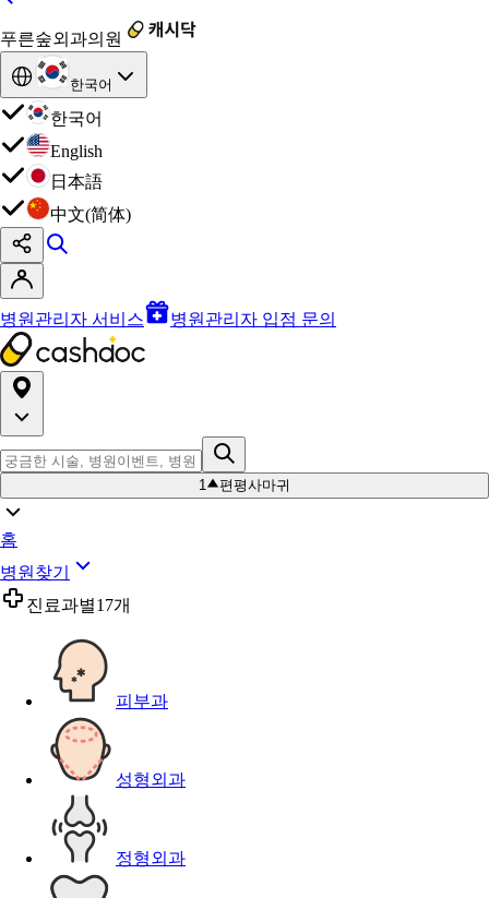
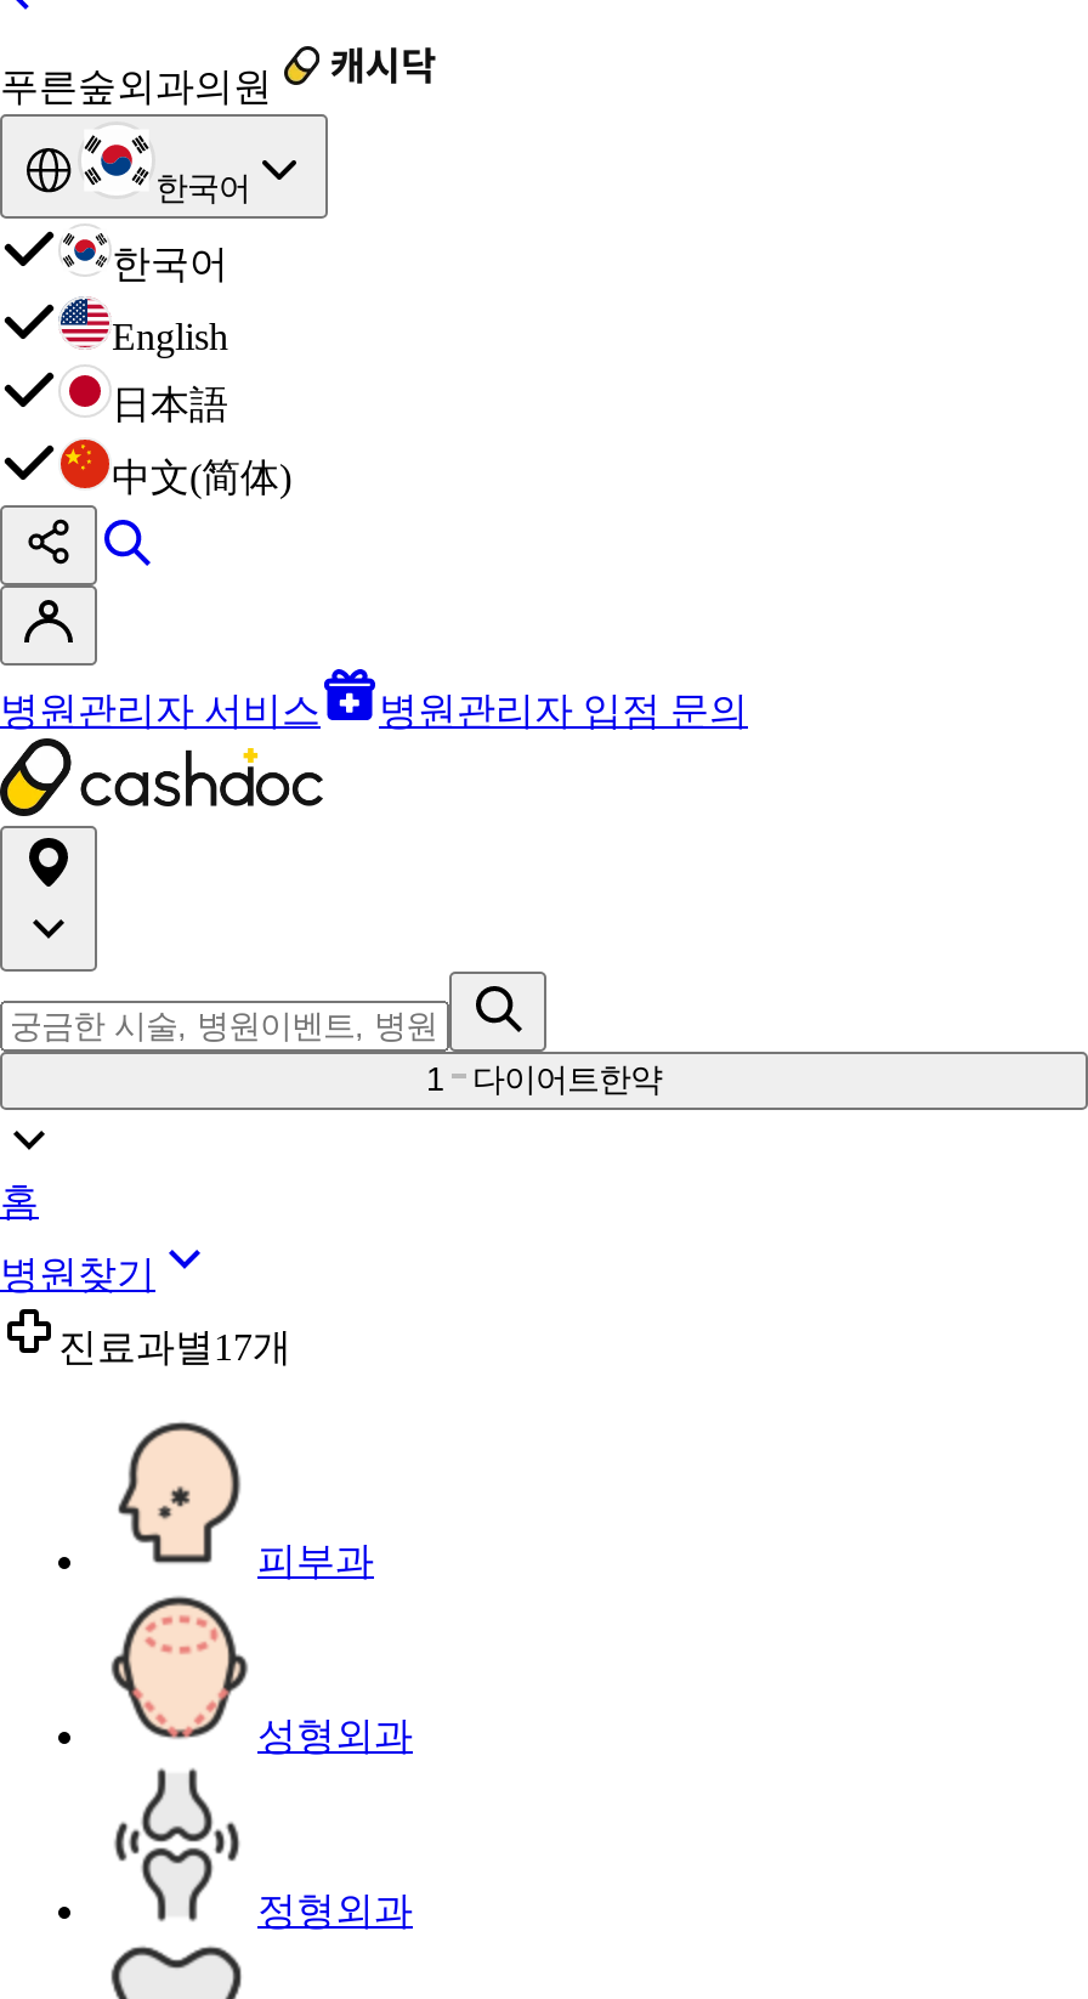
[219,477,290,493] 편평사마귀 -> [472,1061,662,1098] 다이어트한약

